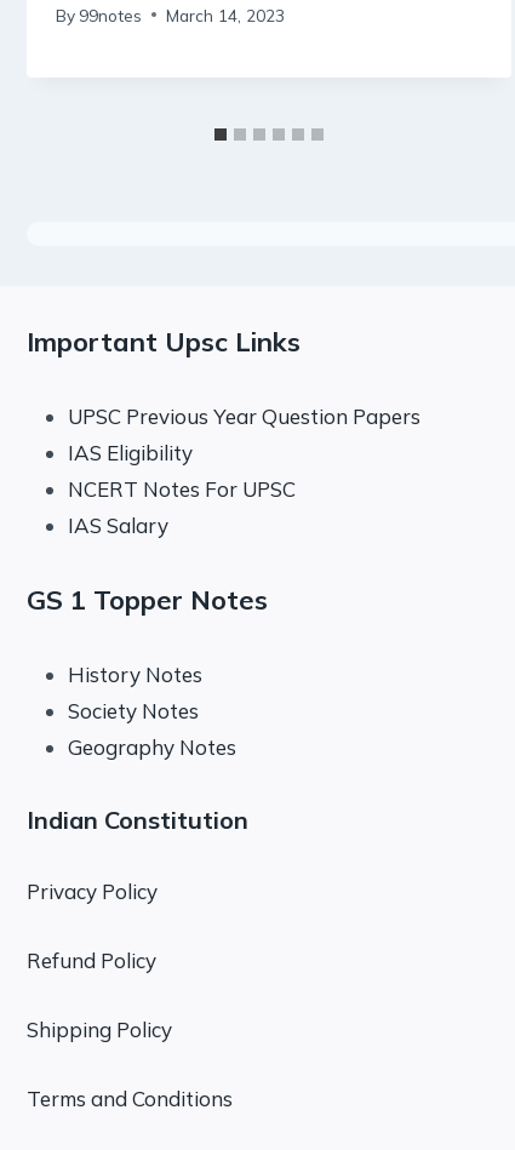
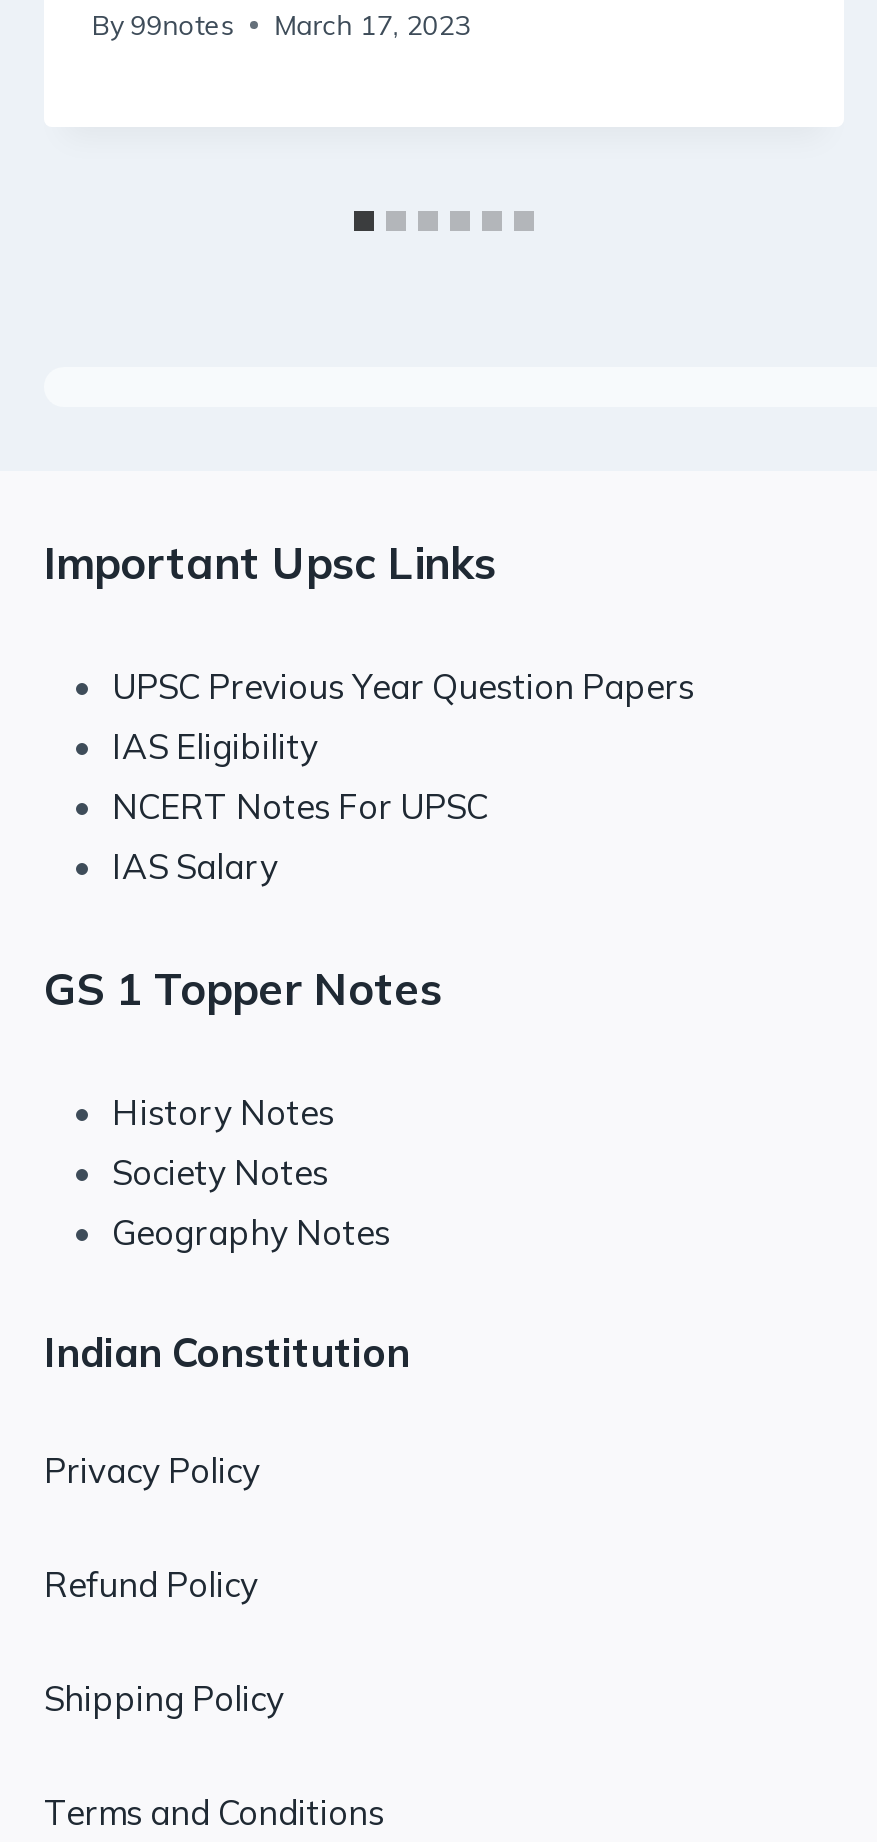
[56,5,285,25] By 99notes March 14, 2023 -> [92,8,470,42] By 99notes March 17, 2023

